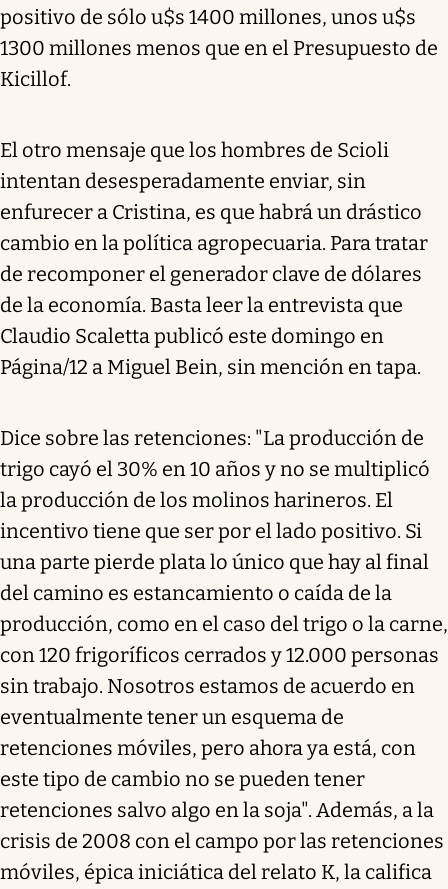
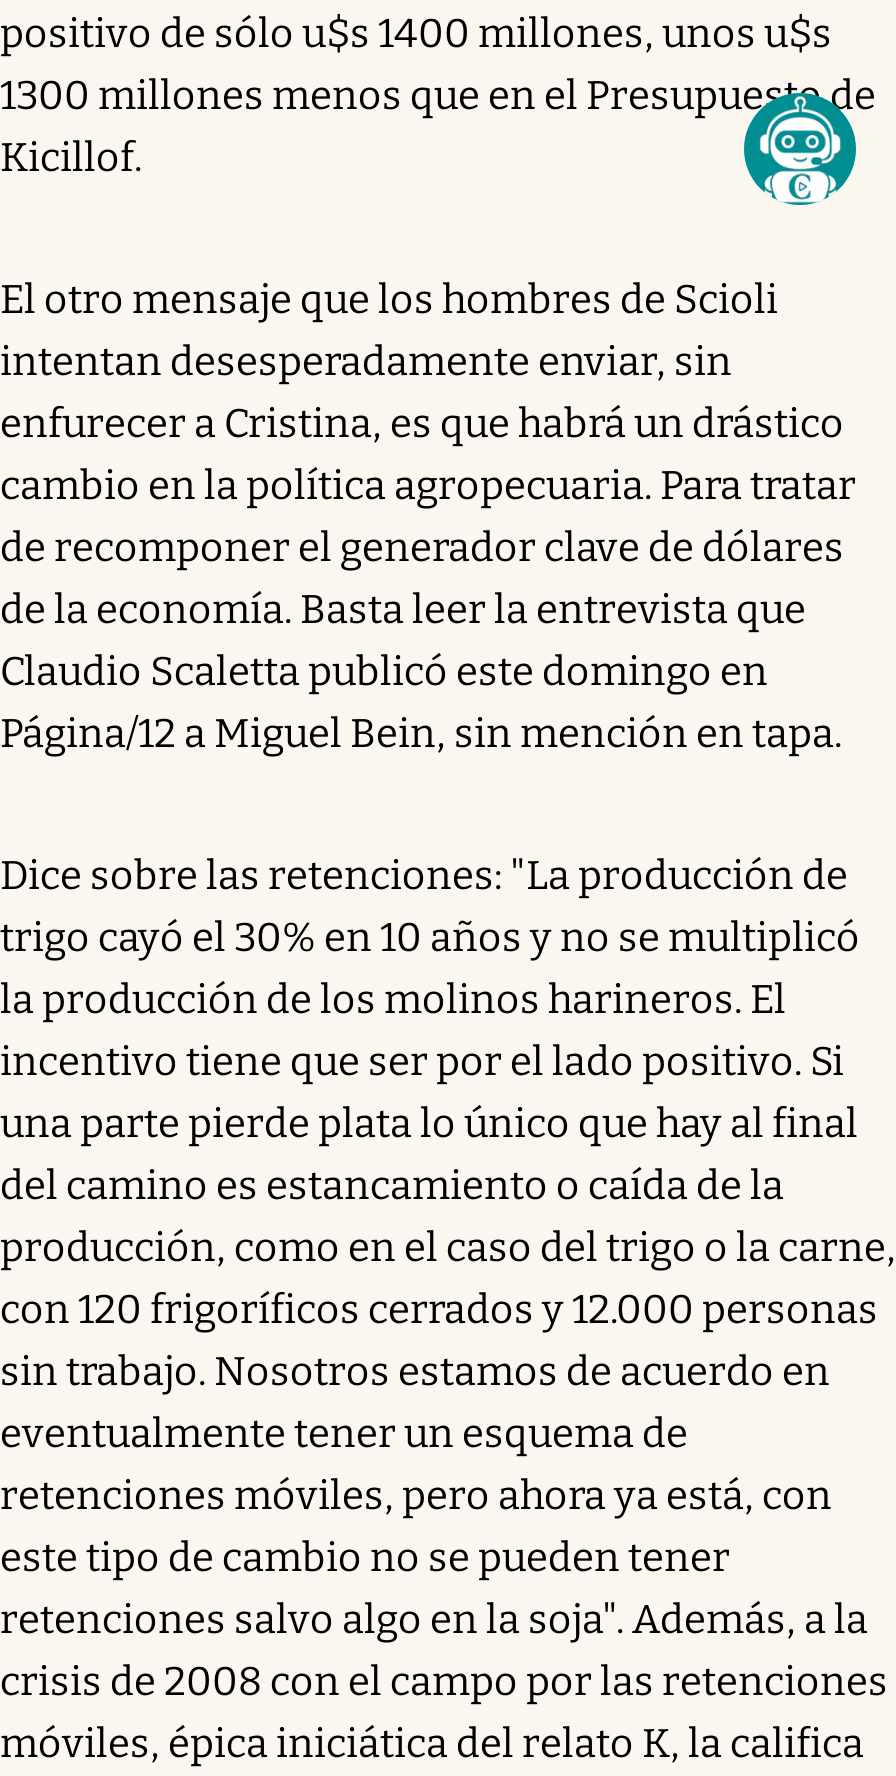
none -> [742,123,858,207] [image]

